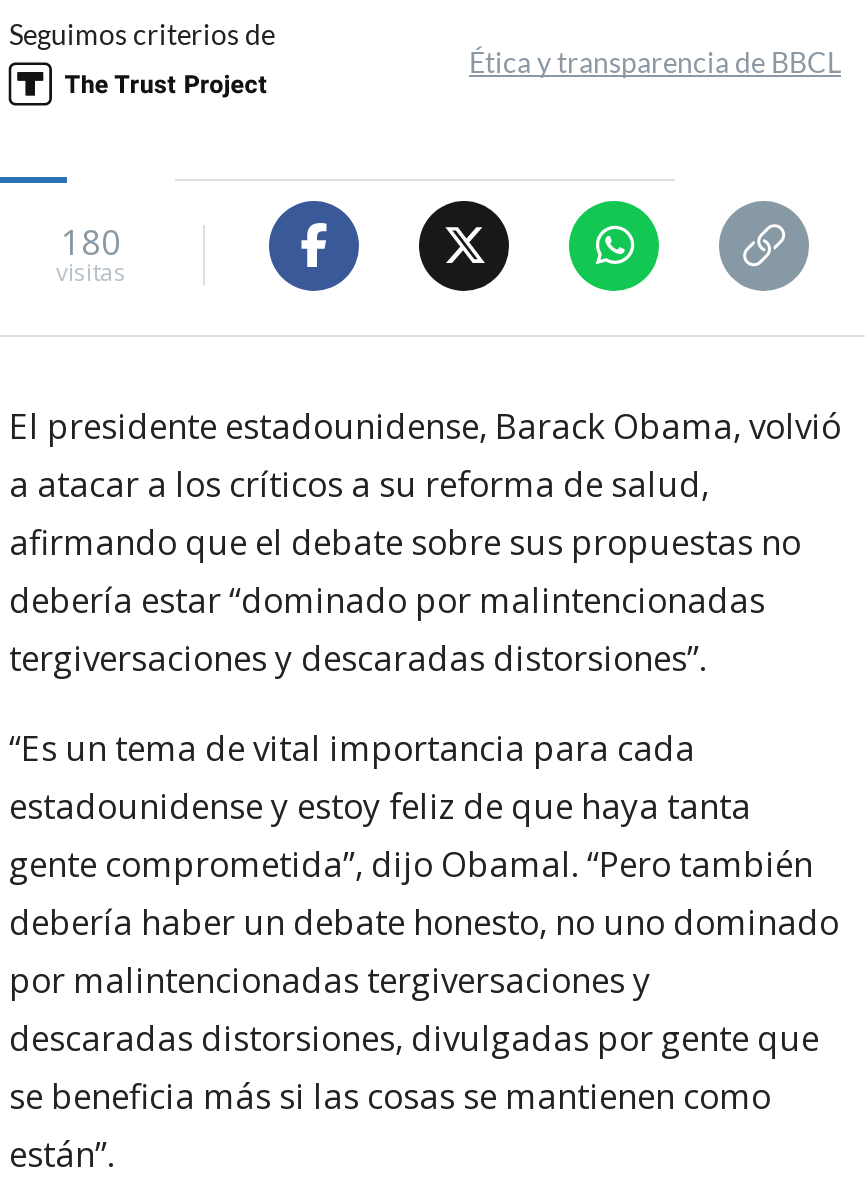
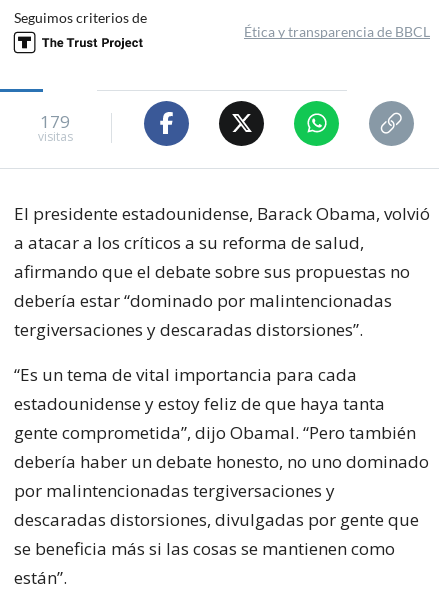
[61,220,121,266] 180 -> [40,110,70,133] 179

